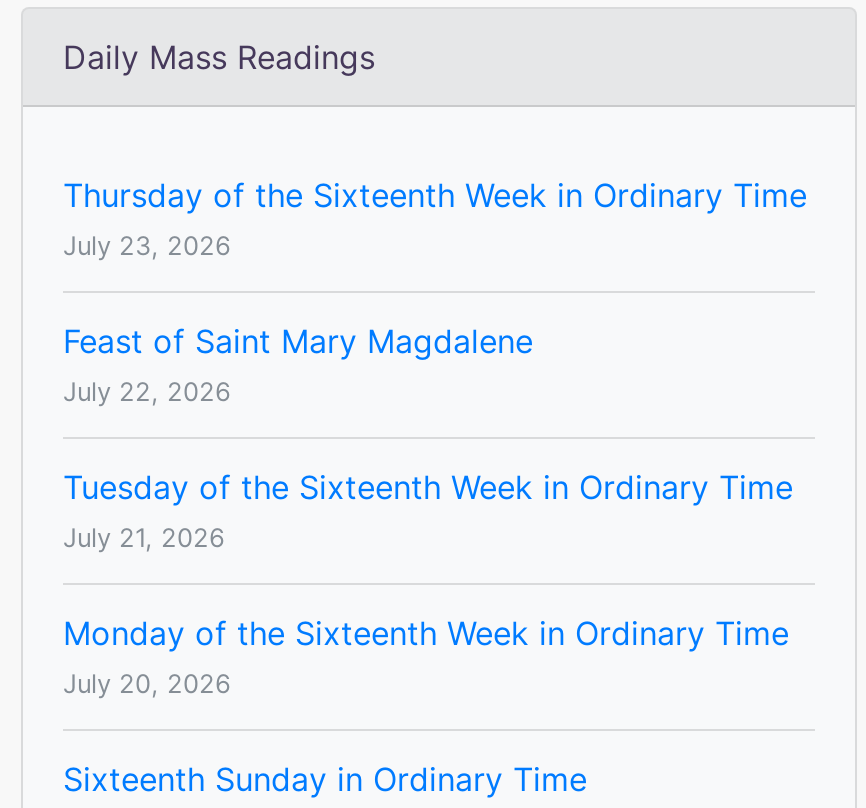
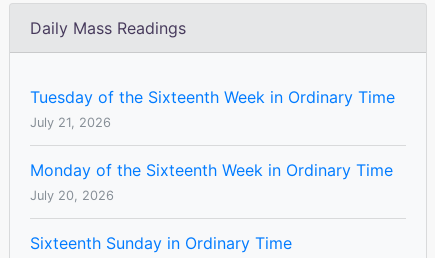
[63,175,807,407] Thursday of the Sixteenth Week in Ordinary Time | July 23, 2026 | Feast of Saint Mary Magdalene | July 22, 2026 -> none

